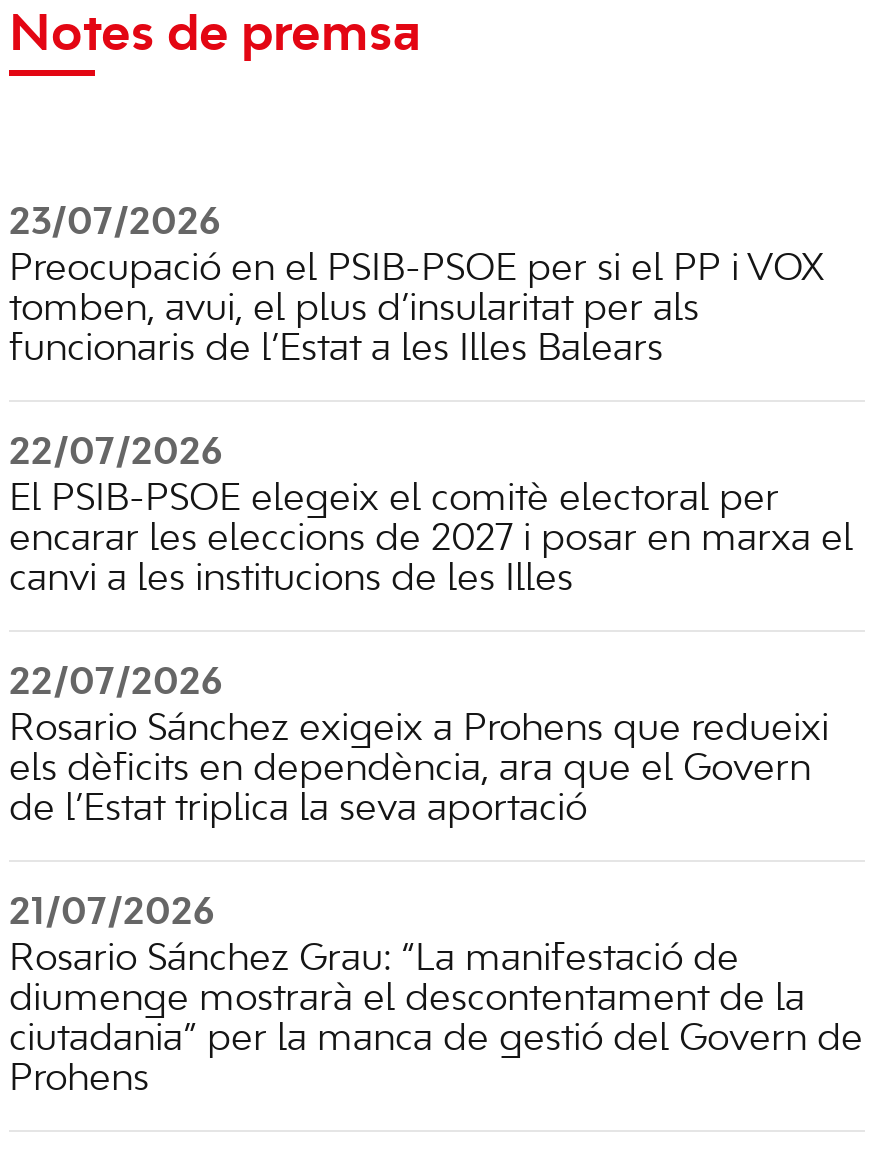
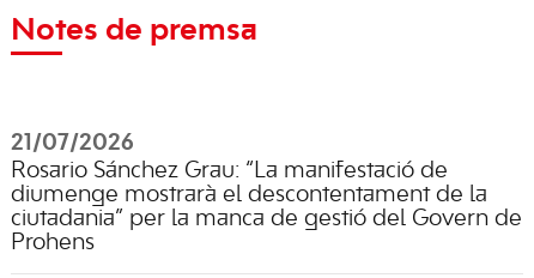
[9,207,853,829] 23/07/2026 | Preocupació en el PSIB-PSOE per si el PP i VOX | tomben, avui, el plus d’insularitat per als | funcionaris de l’Estat a les Illes Balears | 22/07/2026 | El PSIB-PSOE elegeix el comitè electoral per | encarar les eleccions de 2027 i posar en marxa el | canvi a les institucions de les Illes | 22/07/2026 | Rosario Sánchez exigeix a Prohens que redueixi | els dèficits en dependència, ara que el Govern | de l’Estat triplica la seva aportació -> none

